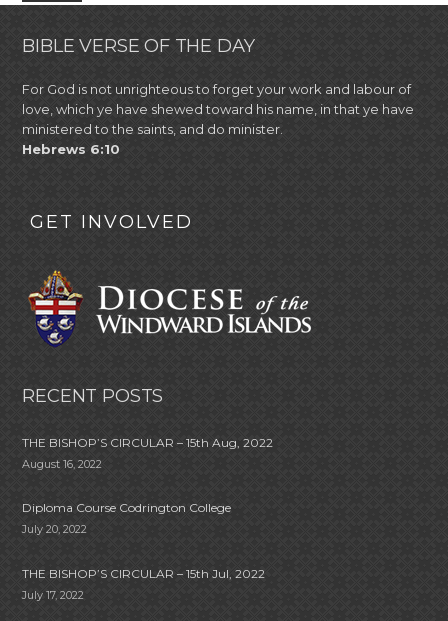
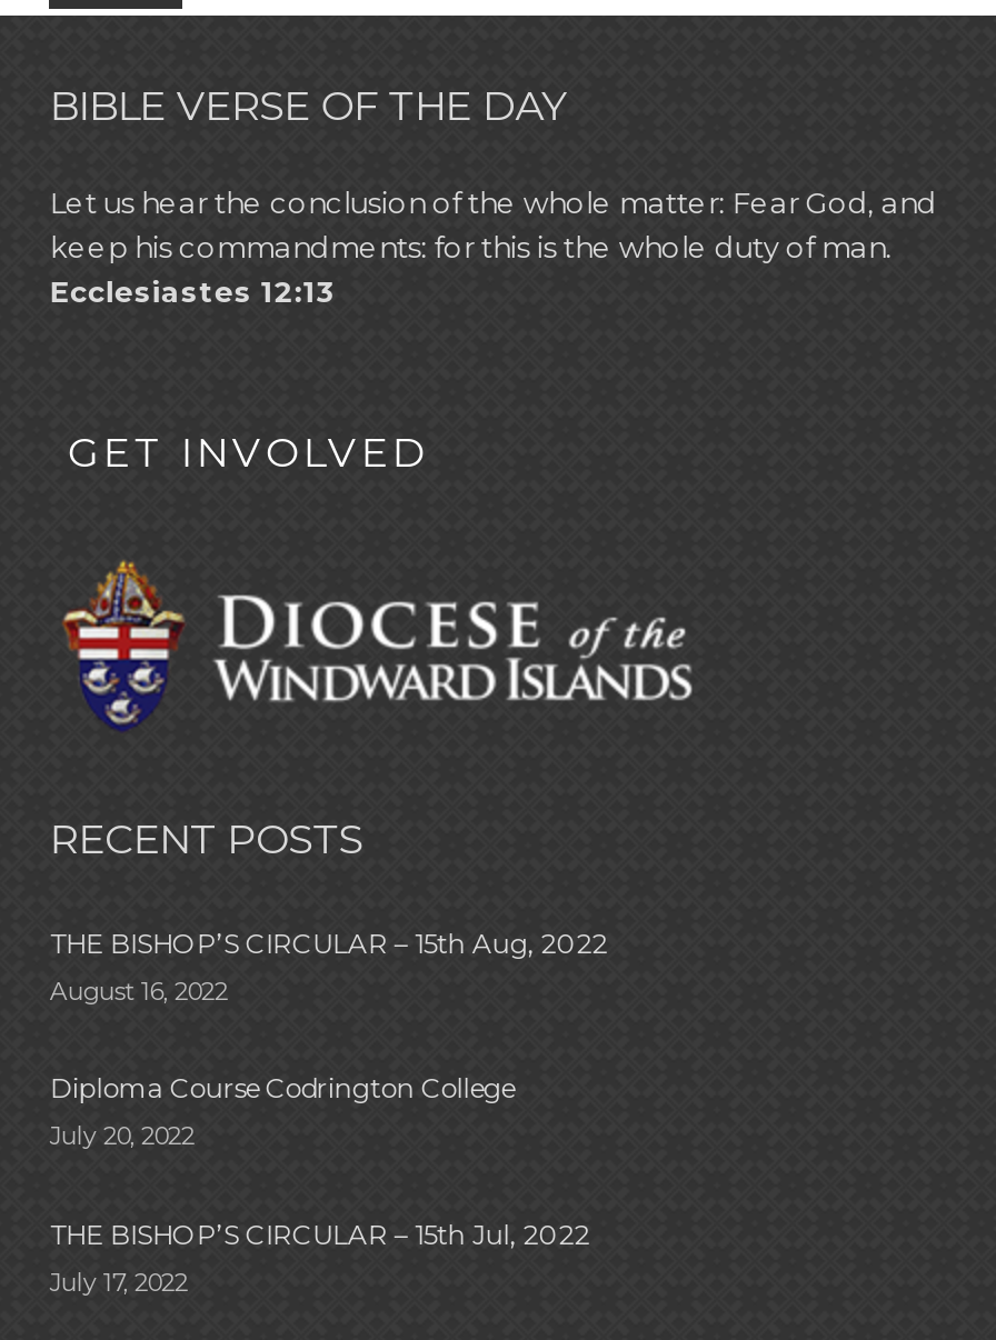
[22,81,414,157] For God is not unrighteous to forget your work and labour of | love, which ye have shewed toward his name, in that ye have | ministered to the saints, and do minister. | Hebrews 6:10 -> [50,185,937,309] Let us hear the conclusion of the whole matter: Fear God, and | keep his commandments: for this is the whole duty of man. | Ecclesiastes 12:13

